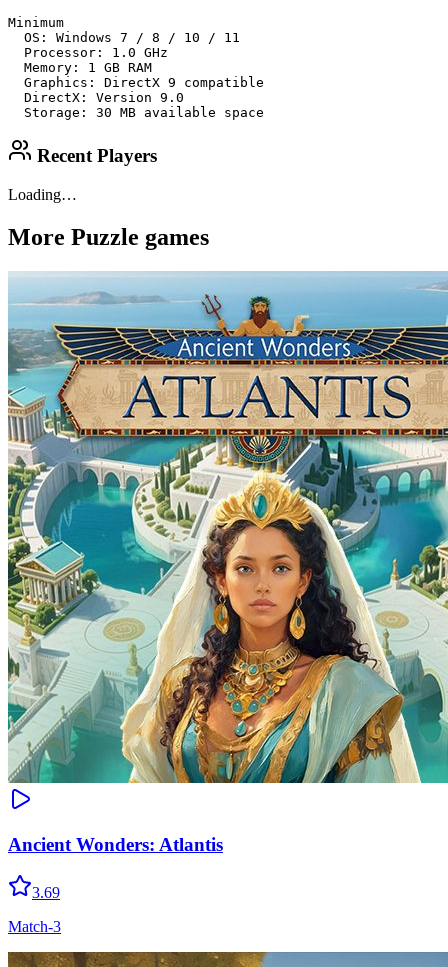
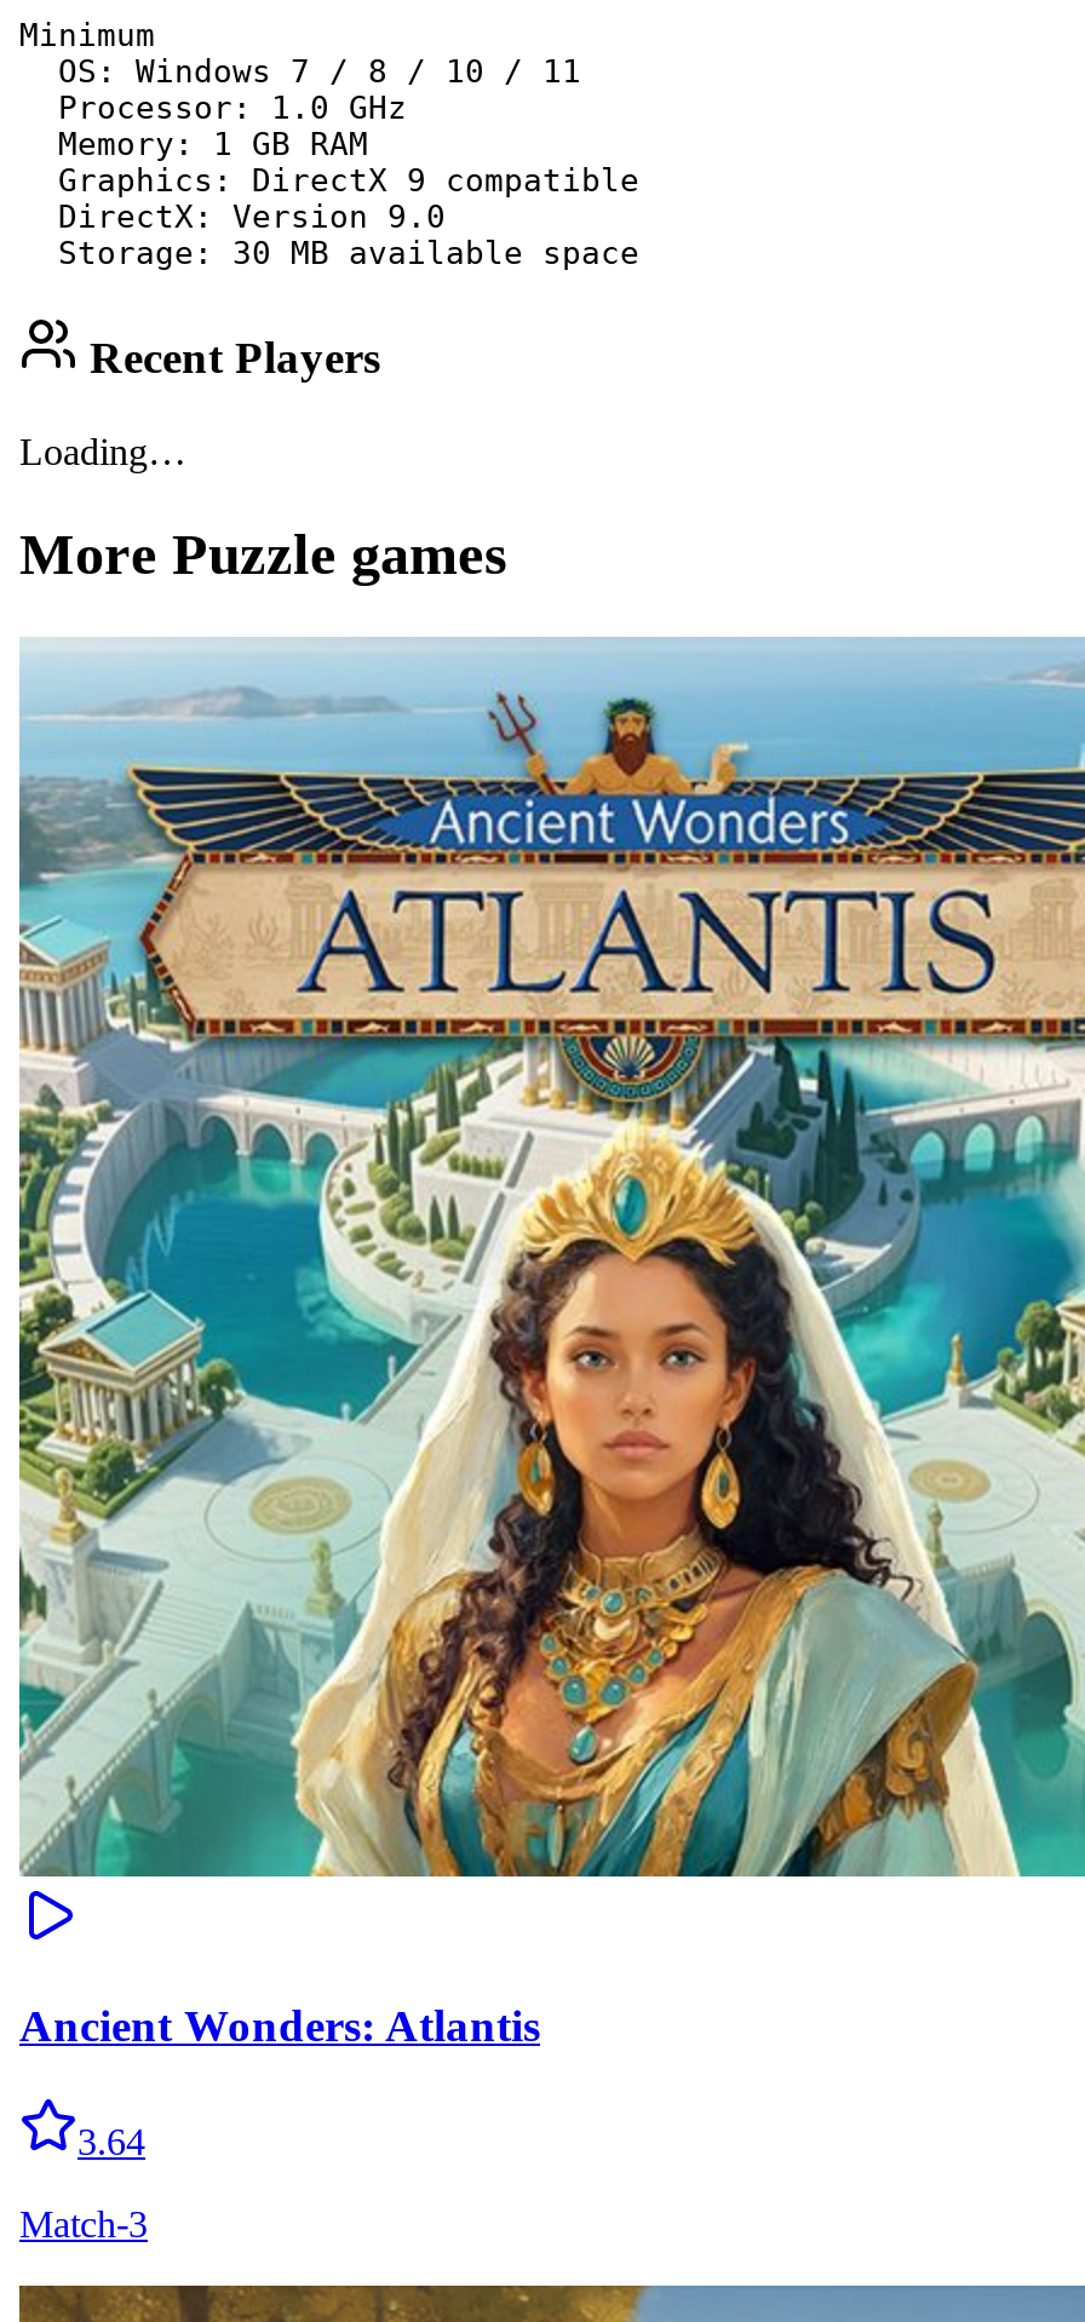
[32,884,60,901] 3.69 -> [77,2122,145,2163] 3.64

